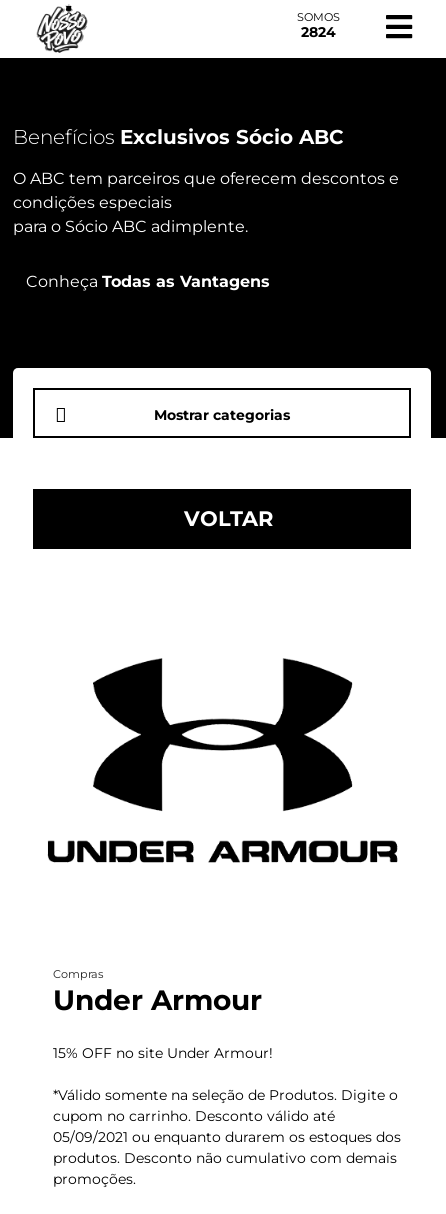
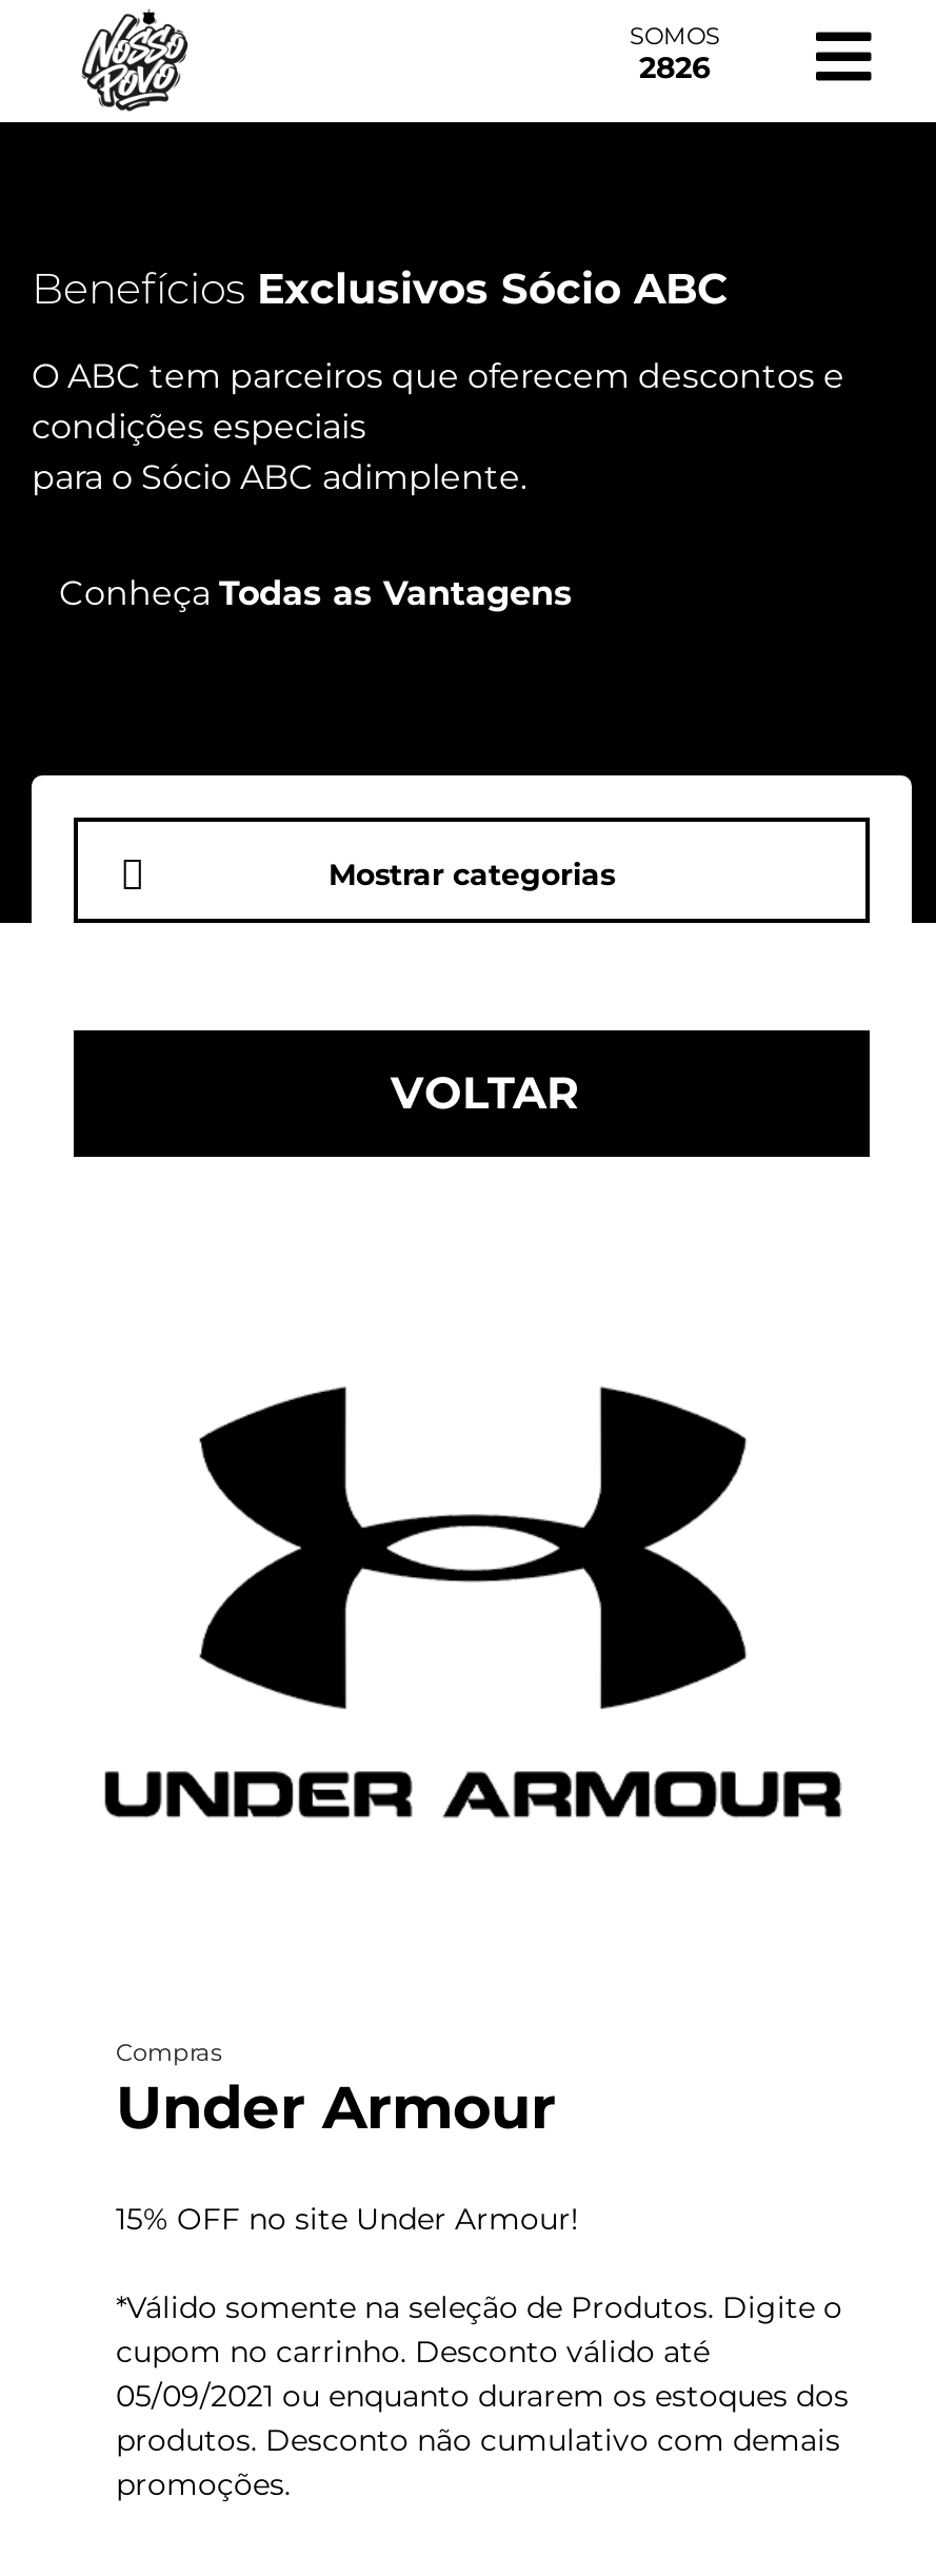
[301,23,336,41] 2824 -> [639,48,711,86] 2826

